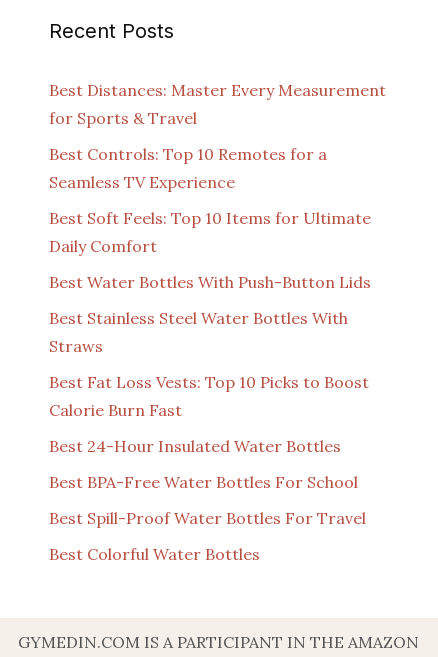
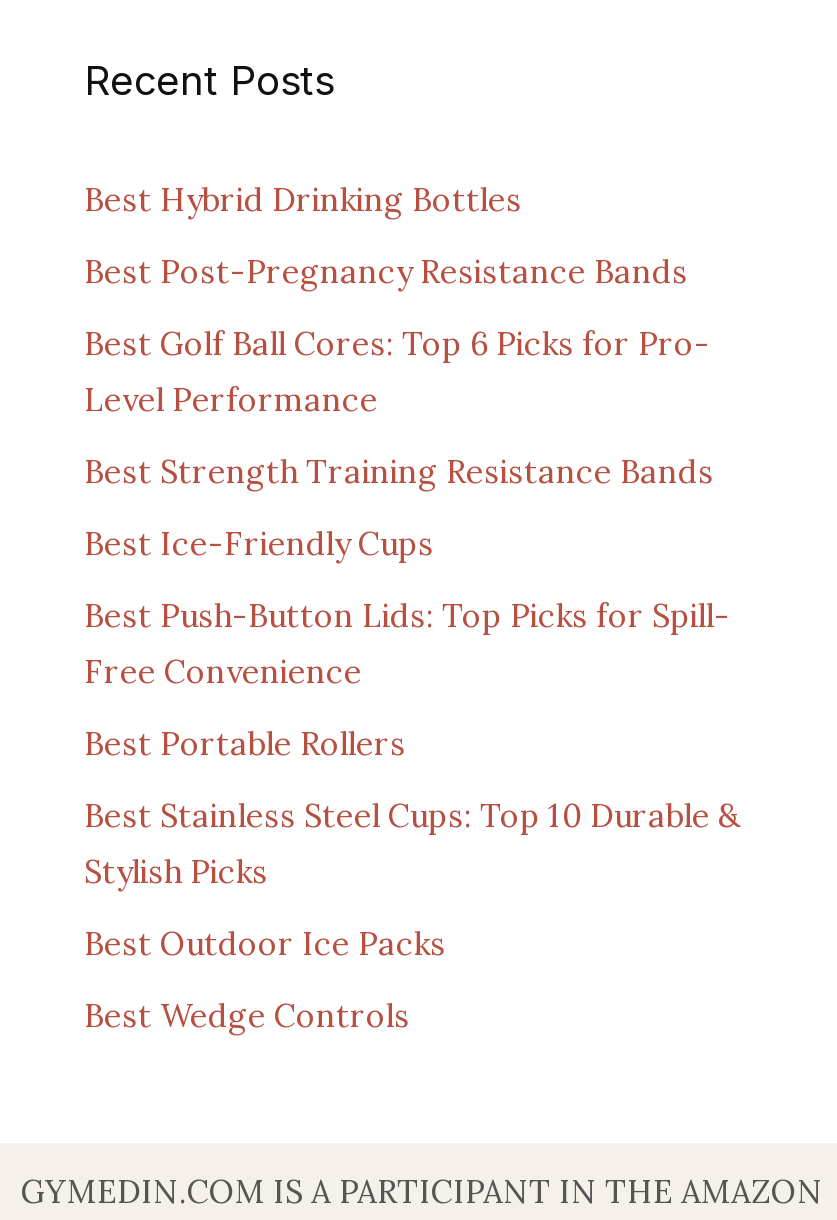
[49,79,386,127] Best Distances: Master Every Measurement | for Sports & Travel -> [84,178,522,218] Best Hybrid Drinking Bottles
[49,143,327,191] Best Controls: Top 10 Remotes for a | Seamless TV Experience -> [84,250,688,290] Best Post-Pregnancy Resistance Bands
[49,207,371,255] Best Soft Feels: Top 10 Items for Ultimate | Daily Comfort -> [84,322,710,418] Best Golf Ball Cores: Top 6 Picks for Pro- | Level Performance
[49,271,371,291] Best Water Bottles With Push-Button Lids -> [84,450,714,490] Best Strength Training Resistance Bands
[49,307,348,355] Best Stainless Steel Water Bottles With | Straws -> [84,522,434,562] Best Ice-Friendly Cups
[49,371,369,419] Best Fat Loss Vests: Top 10 Picks to Boost | Calorie Burn Fast -> [84,594,730,690] Best Push-Button Lids: Top Picks for Spill- | Free Convenience
[49,435,341,455] Best 24-Hour Insulated Water Bottles -> [84,722,406,762] Best Portable Rollers
[49,471,358,491] Best BPA-Free Water Bottles For School -> [84,794,740,890] Best Stainless Steel Cups: Top 10 Durable & | Stylish Picks
[49,507,366,527] Best Spill-Proof Water Bottles For Travel -> [84,922,446,962] Best Outdoor Ice Packs
[49,543,260,563] Best Colorful Water Bottles -> [84,994,410,1034] Best Wedge Controls

